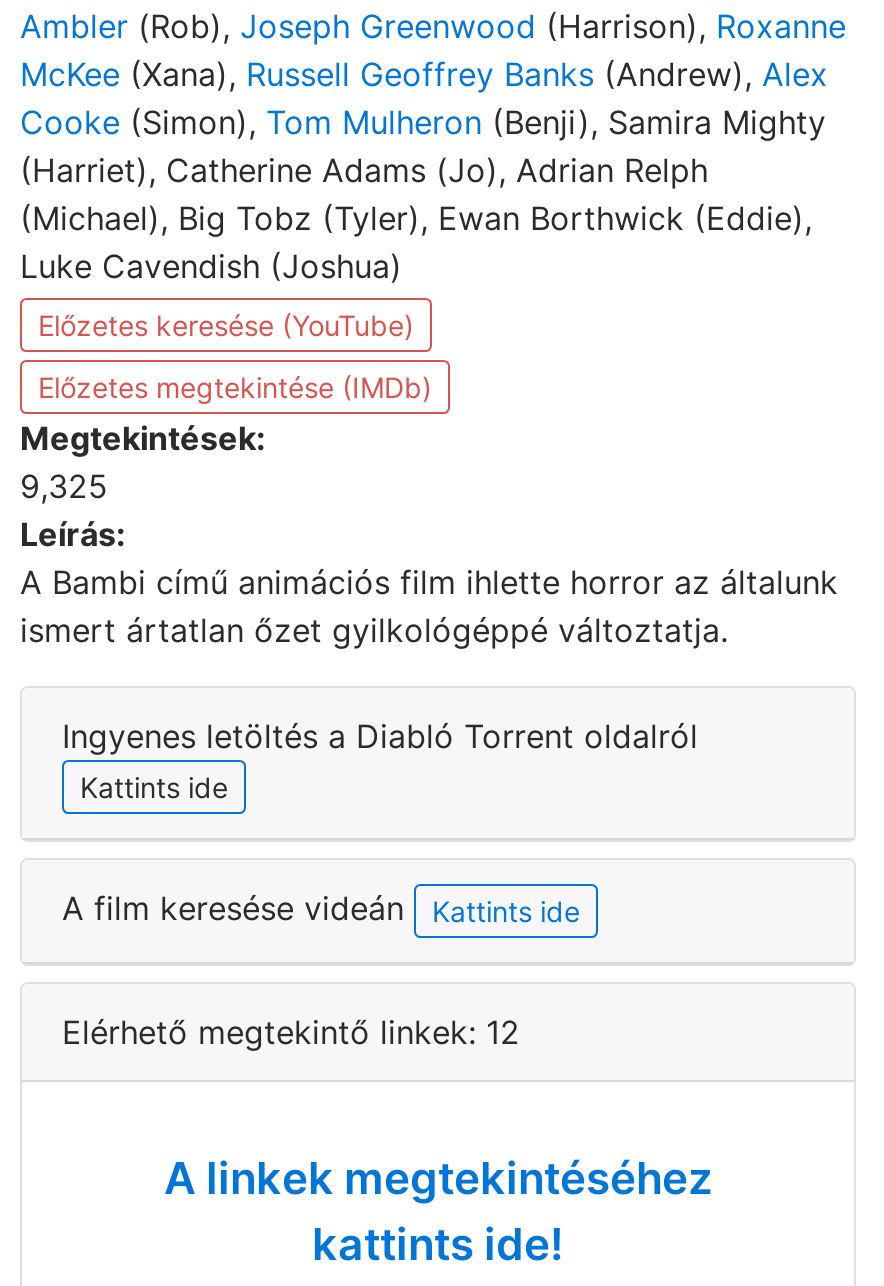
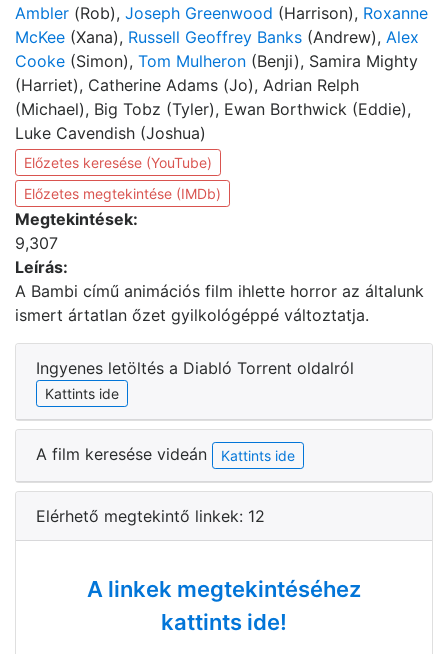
[20,466,108,506] 9,325 -> [15,233,58,253] 9,307

